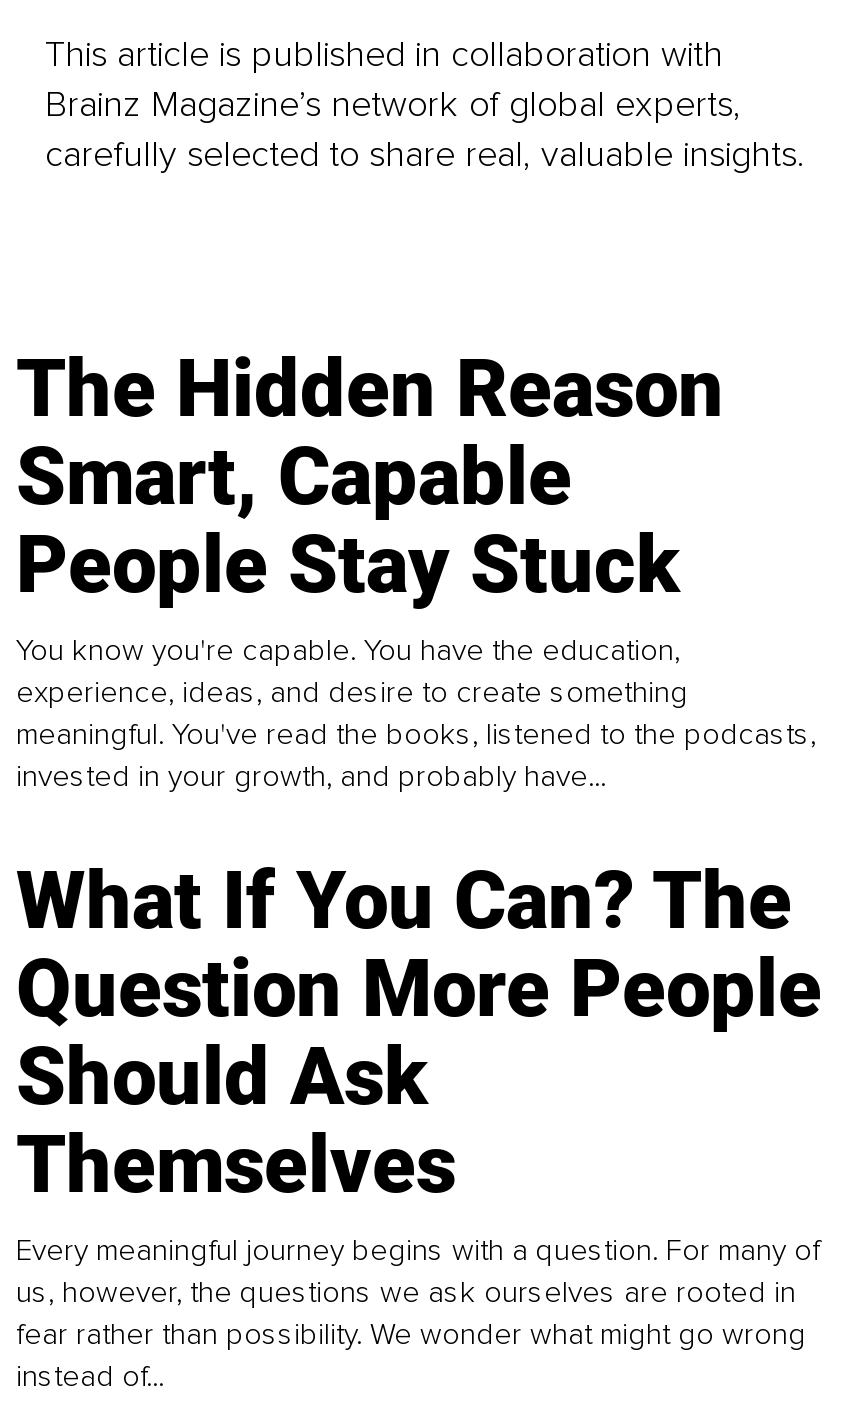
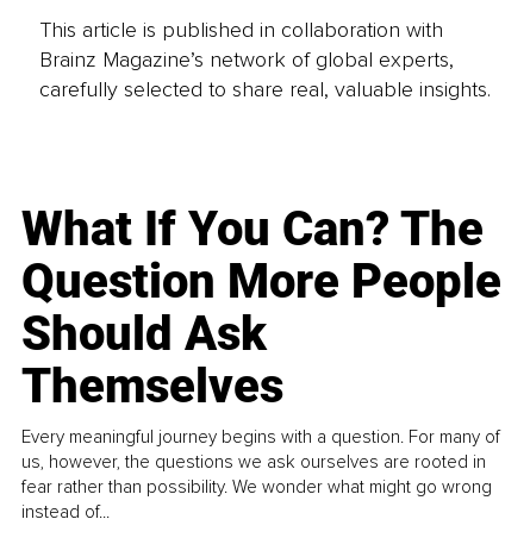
[16,341,816,793] The Hidden Reason | Smart, Capable | People Stay Stuck | You know you're capable. You have the education, | experience, ideas, and desire to create something | meaningful. You've read the books, listened to the podcasts, | invested in your growth, and probably have... -> none

